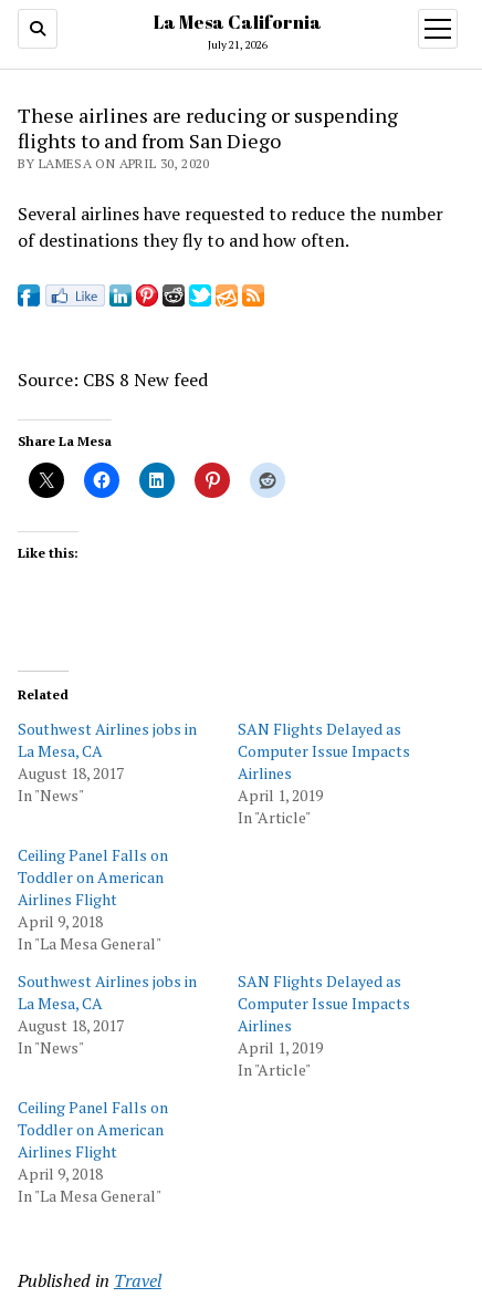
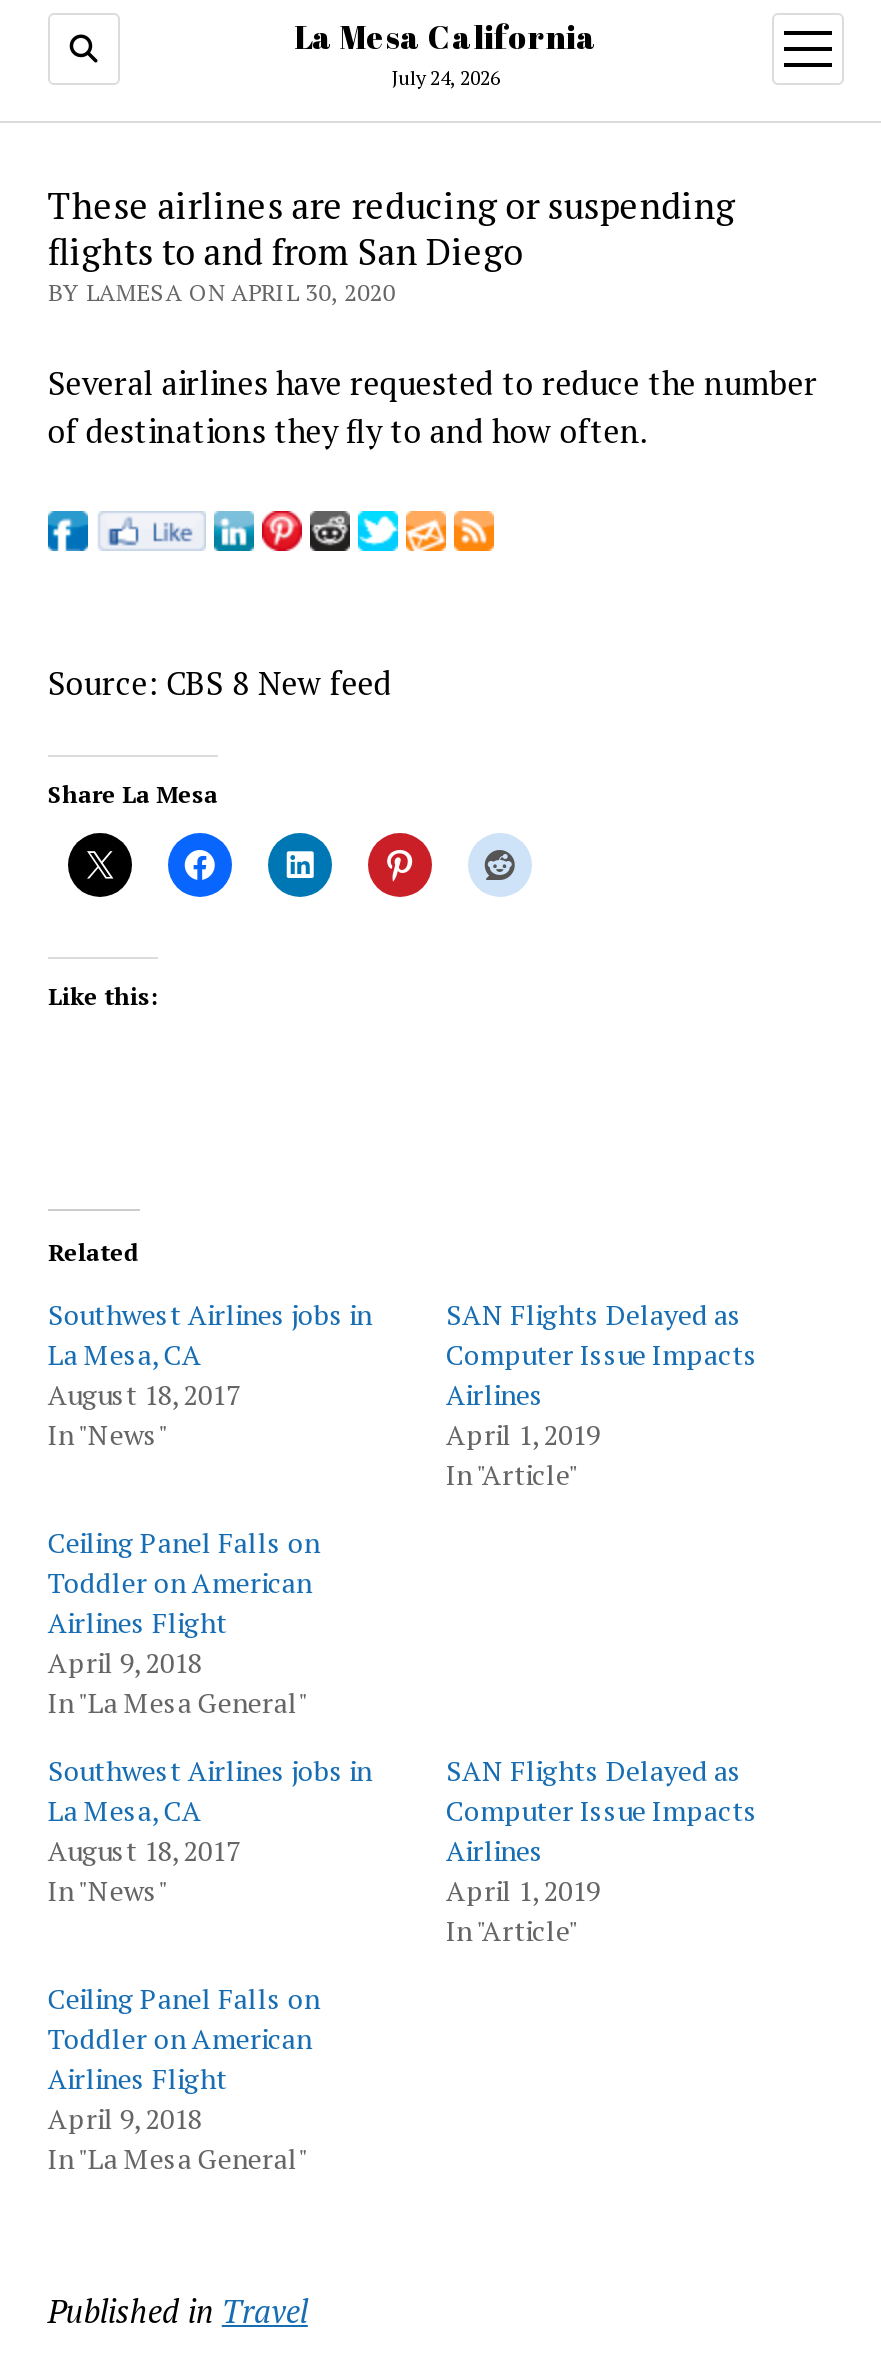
[208,38,268,52] July 21, 2026 -> [392,65,500,91] July 24, 2026

